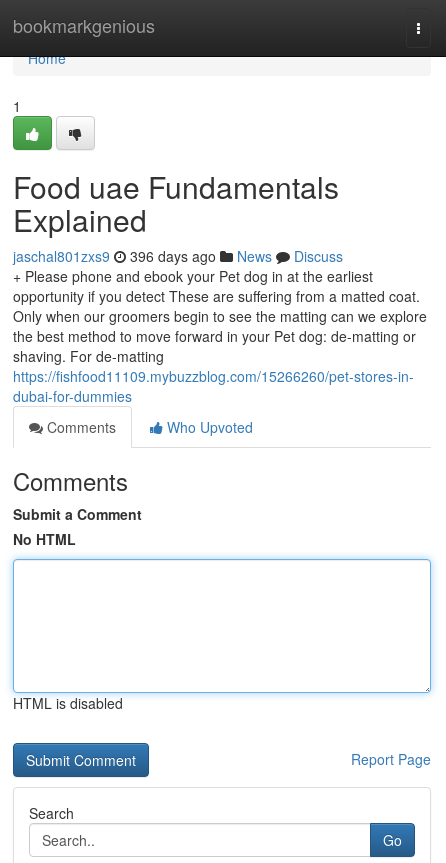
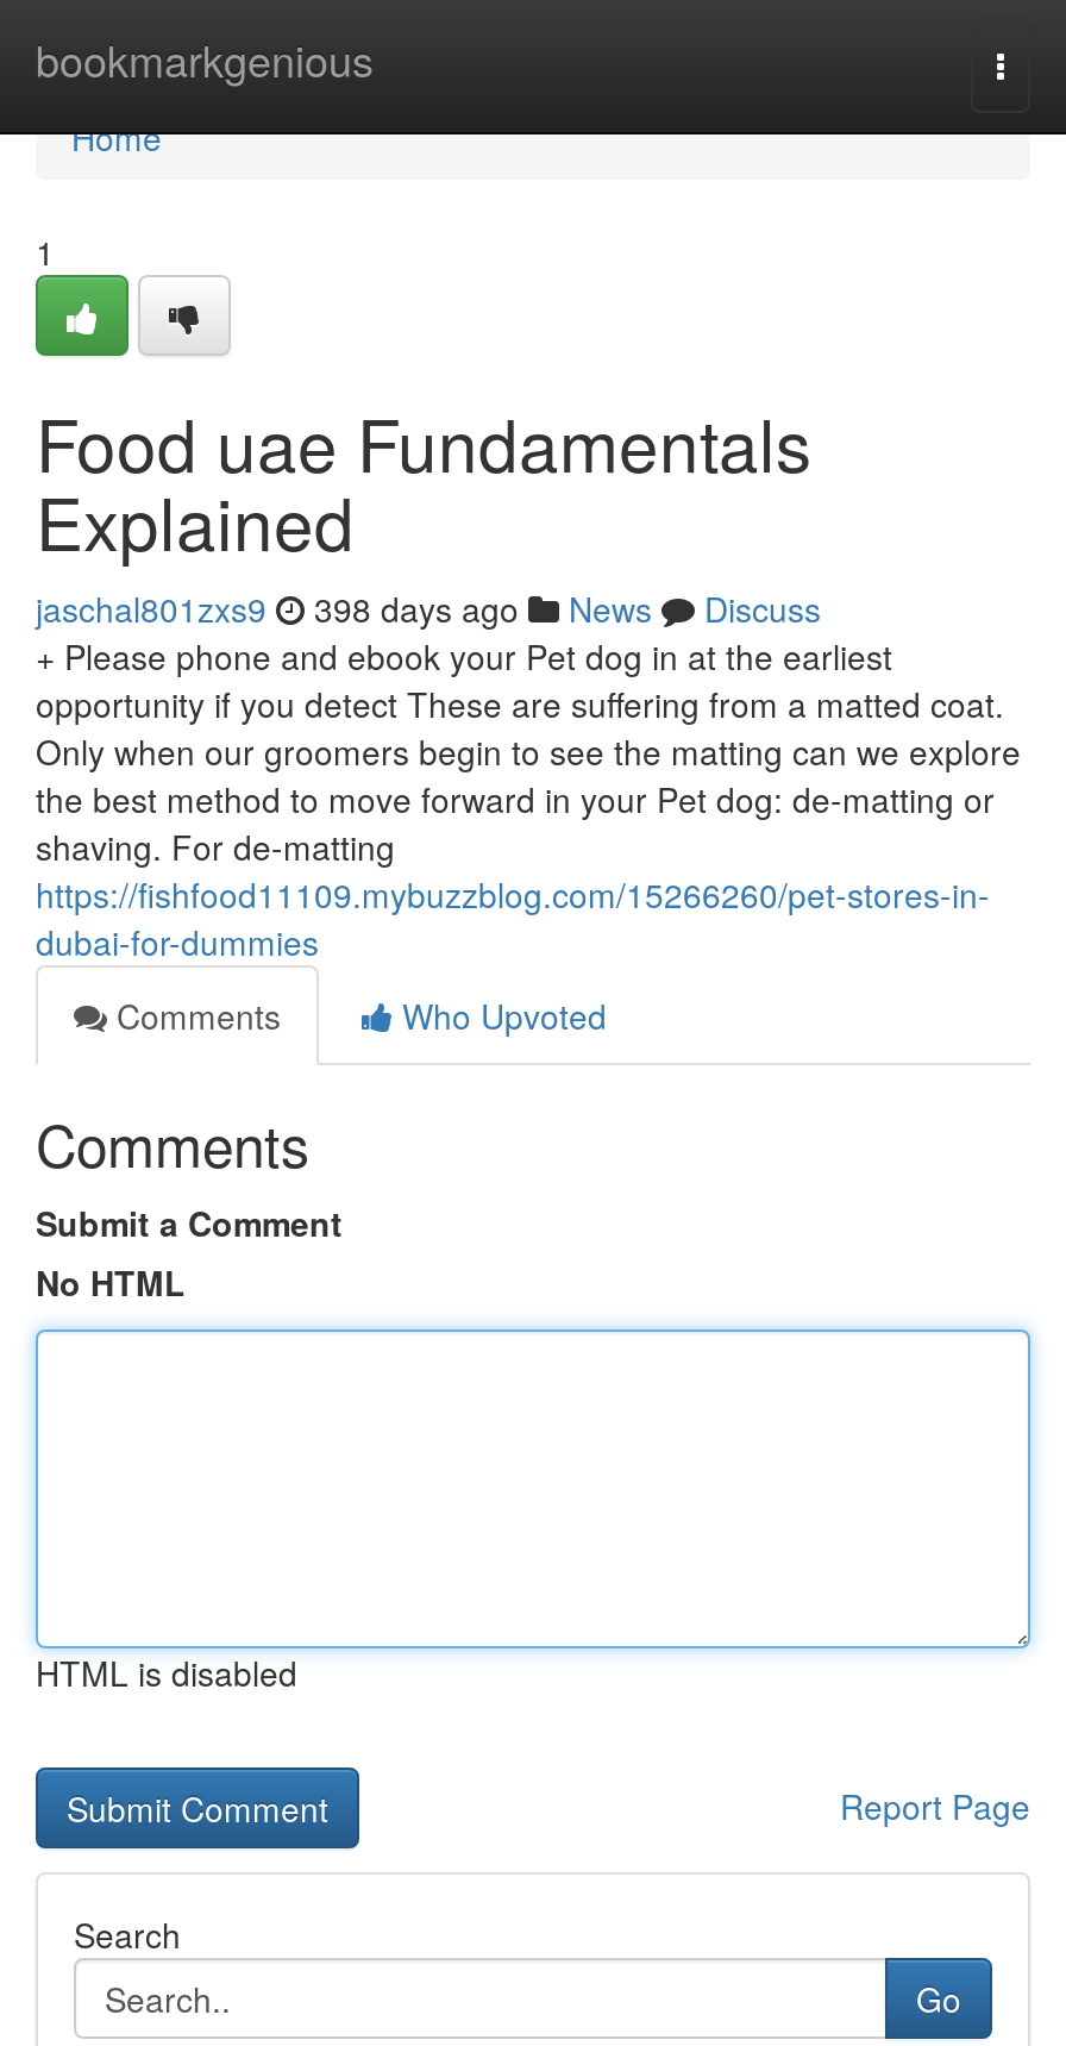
[13,246,343,266] jaschal801zxs9 396 days ago News Discuss -> [36,584,821,632] jaschal801zxs9 398 days ago News Discuss

